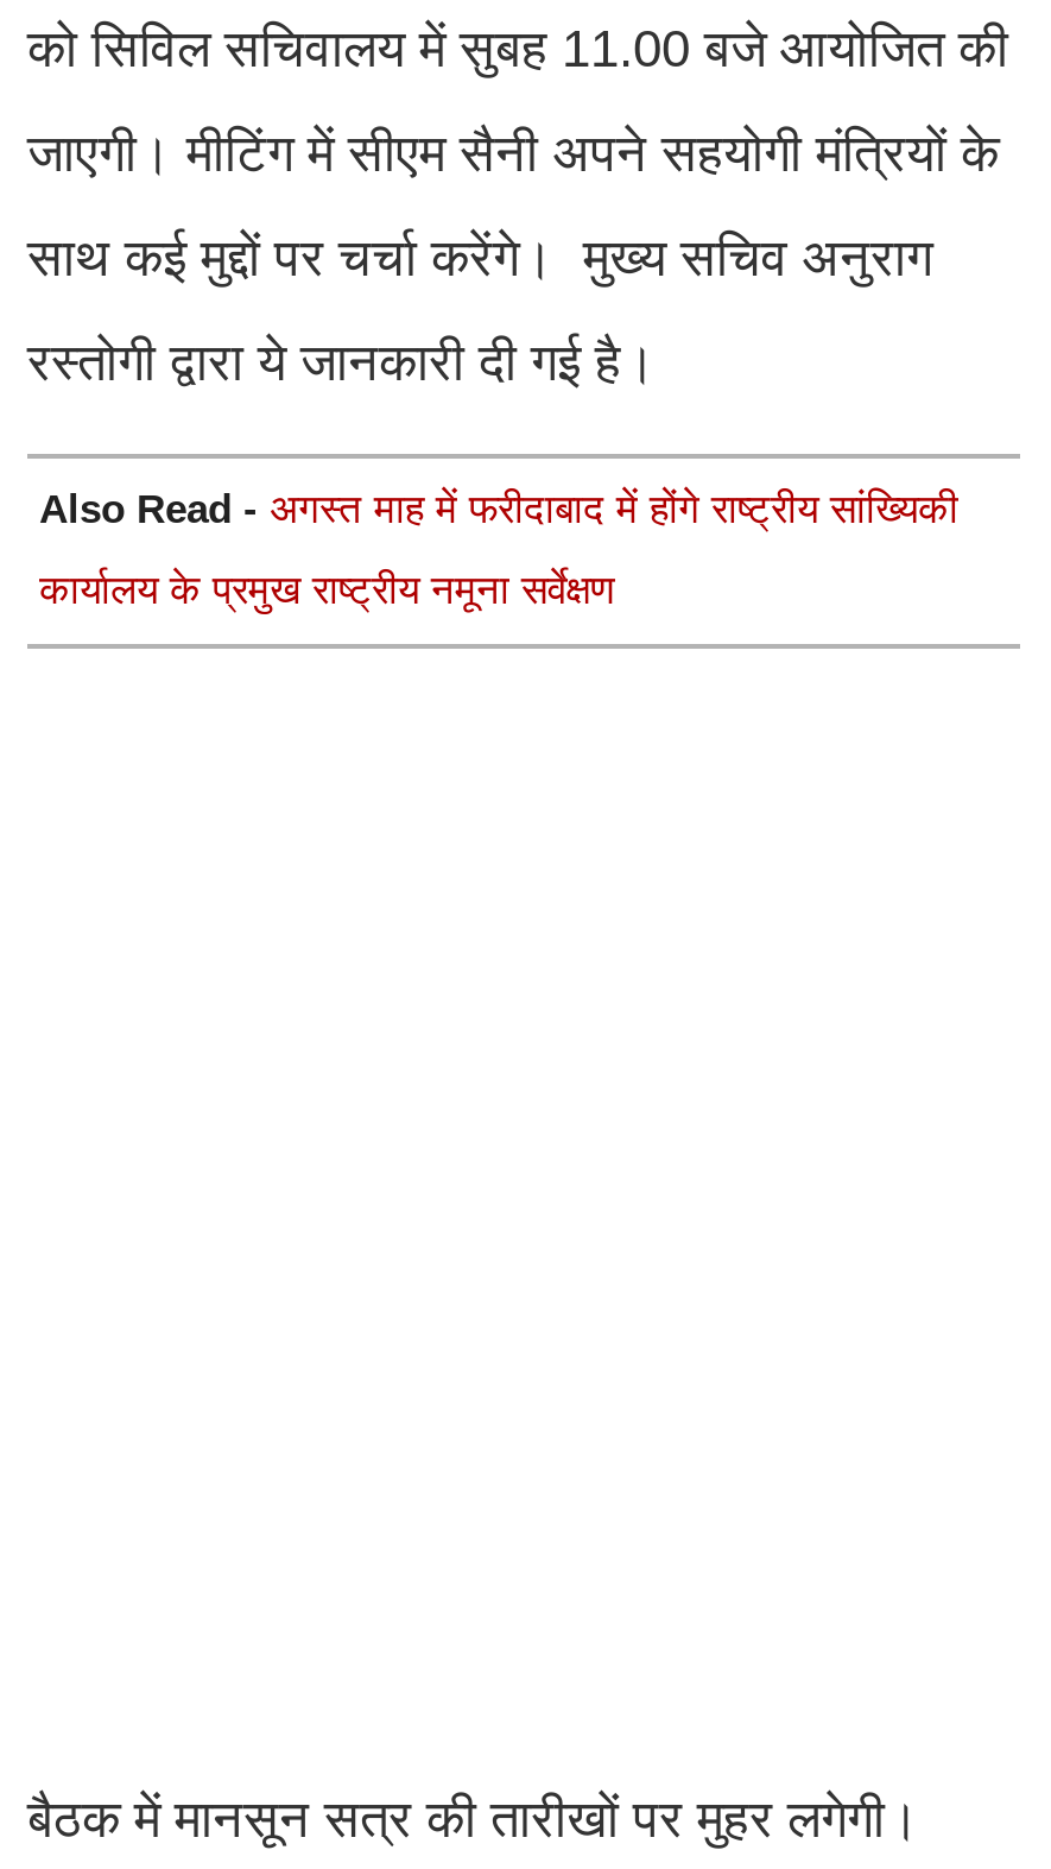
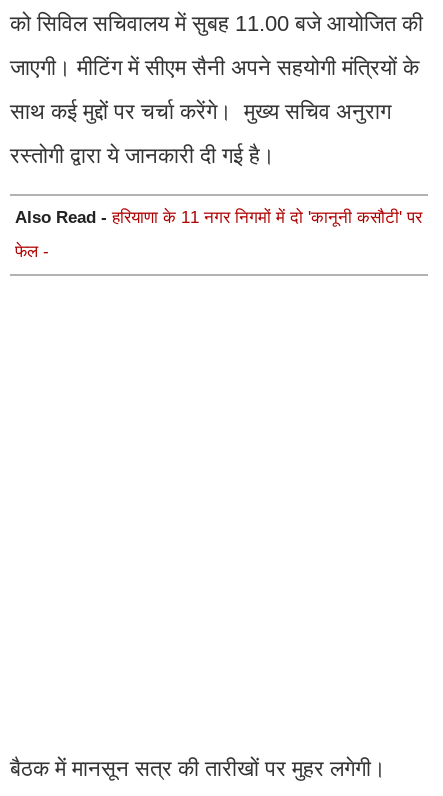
[39,488,958,533] Also Read - अगस्त माह में फरीदाबाद में होंगे राष्ट्रीय सांख्यिकी -> [15,208,422,227] Also Read - हरियाणा के 11 नगर निगमों में दो 'कानूनी कसौटी' पर
[39,569,614,614] कार्यालय के प्रमुख राष्ट्रीय नमूना सर्वेक्षण -> [15,242,49,261] फेल -

